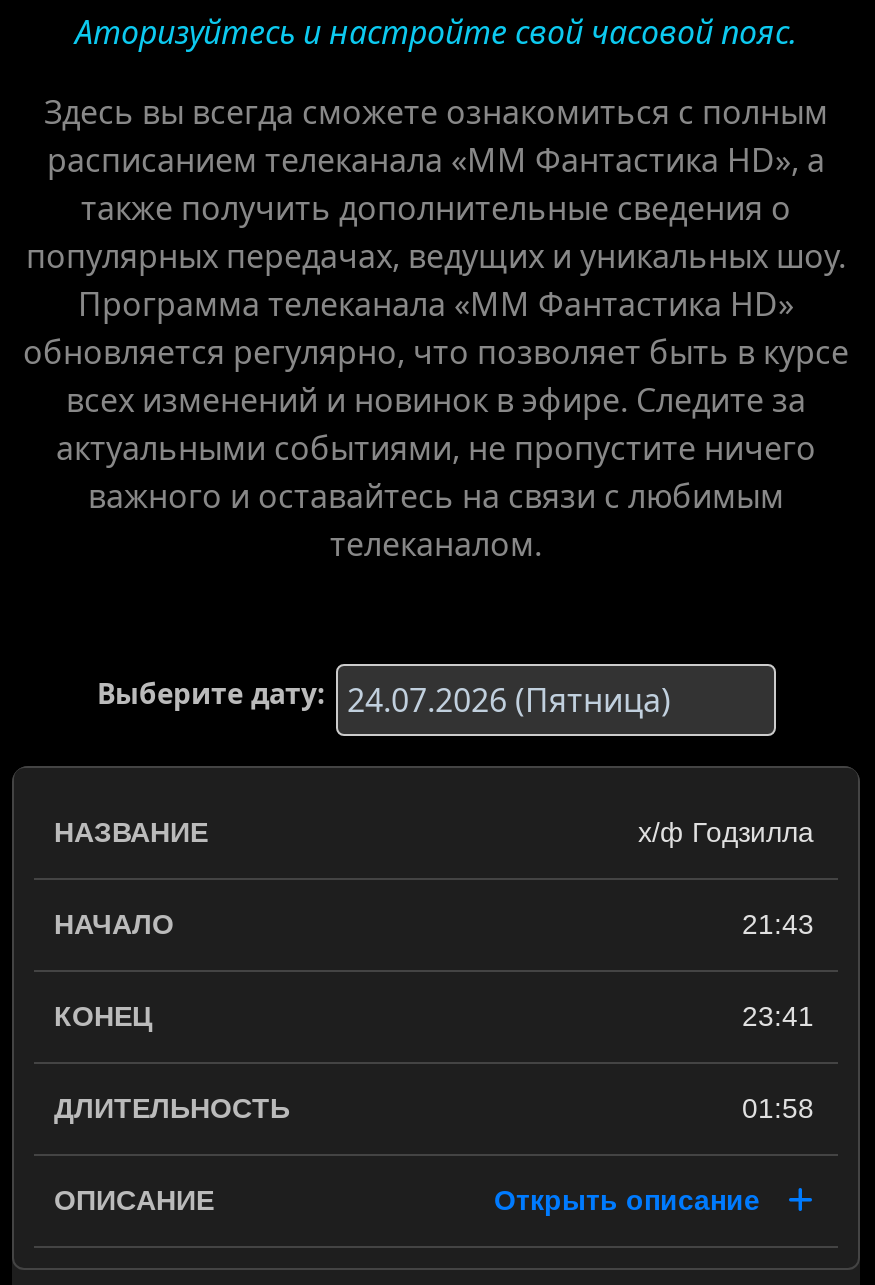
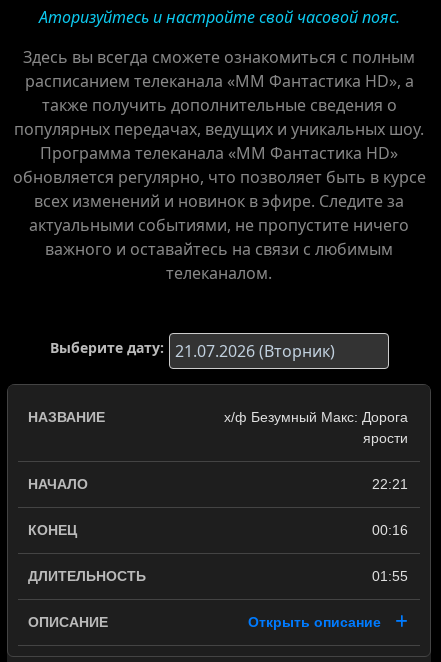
[638,816,814,848] х/ф Годзилла -> [224,409,408,446] х/ф Безумный Макс: Дорога | ярости
[742,908,814,940] 21:43 -> [372,476,408,492] 22:21
[742,1000,814,1032] 23:41 -> [372,522,408,538] 00:16
[742,1092,814,1124] 01:58 -> [372,568,408,584] 01:55

